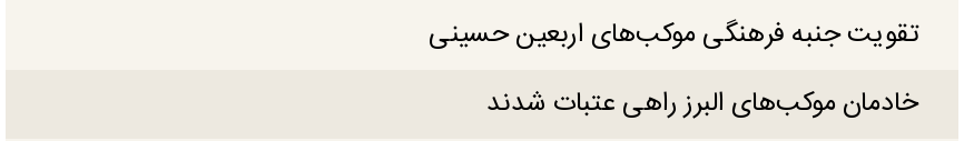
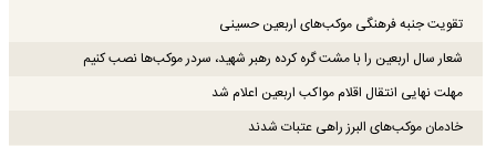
none -> [83,48,463,104] شعار سال اربعین را با مشت گره کرده رهبر شهید، سردر موکب‌ها نصب کنیم | مهلت نهایی انتقال اقلام مواکب اربعین اعلام شد

